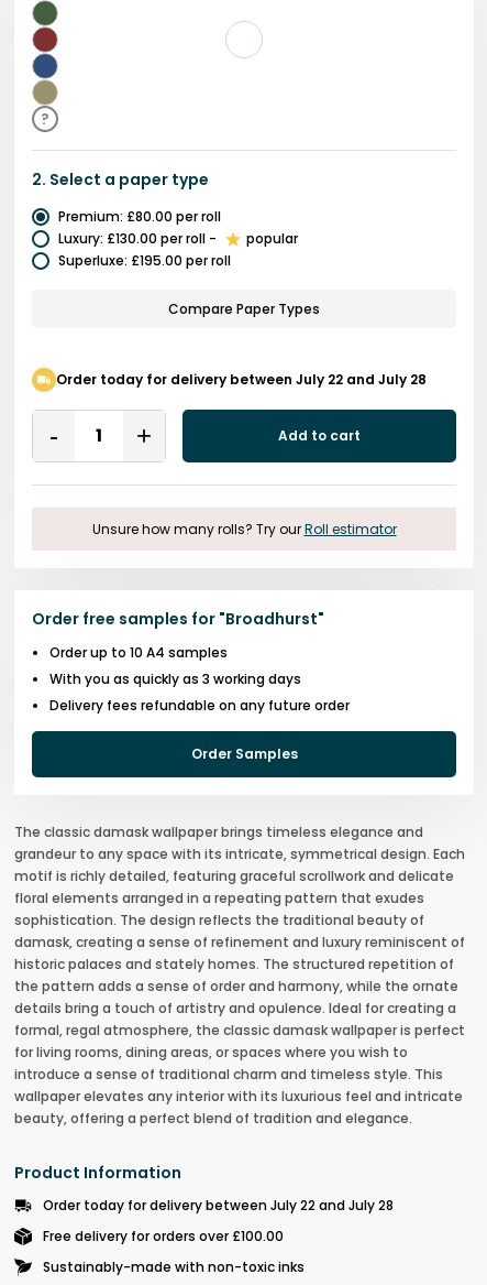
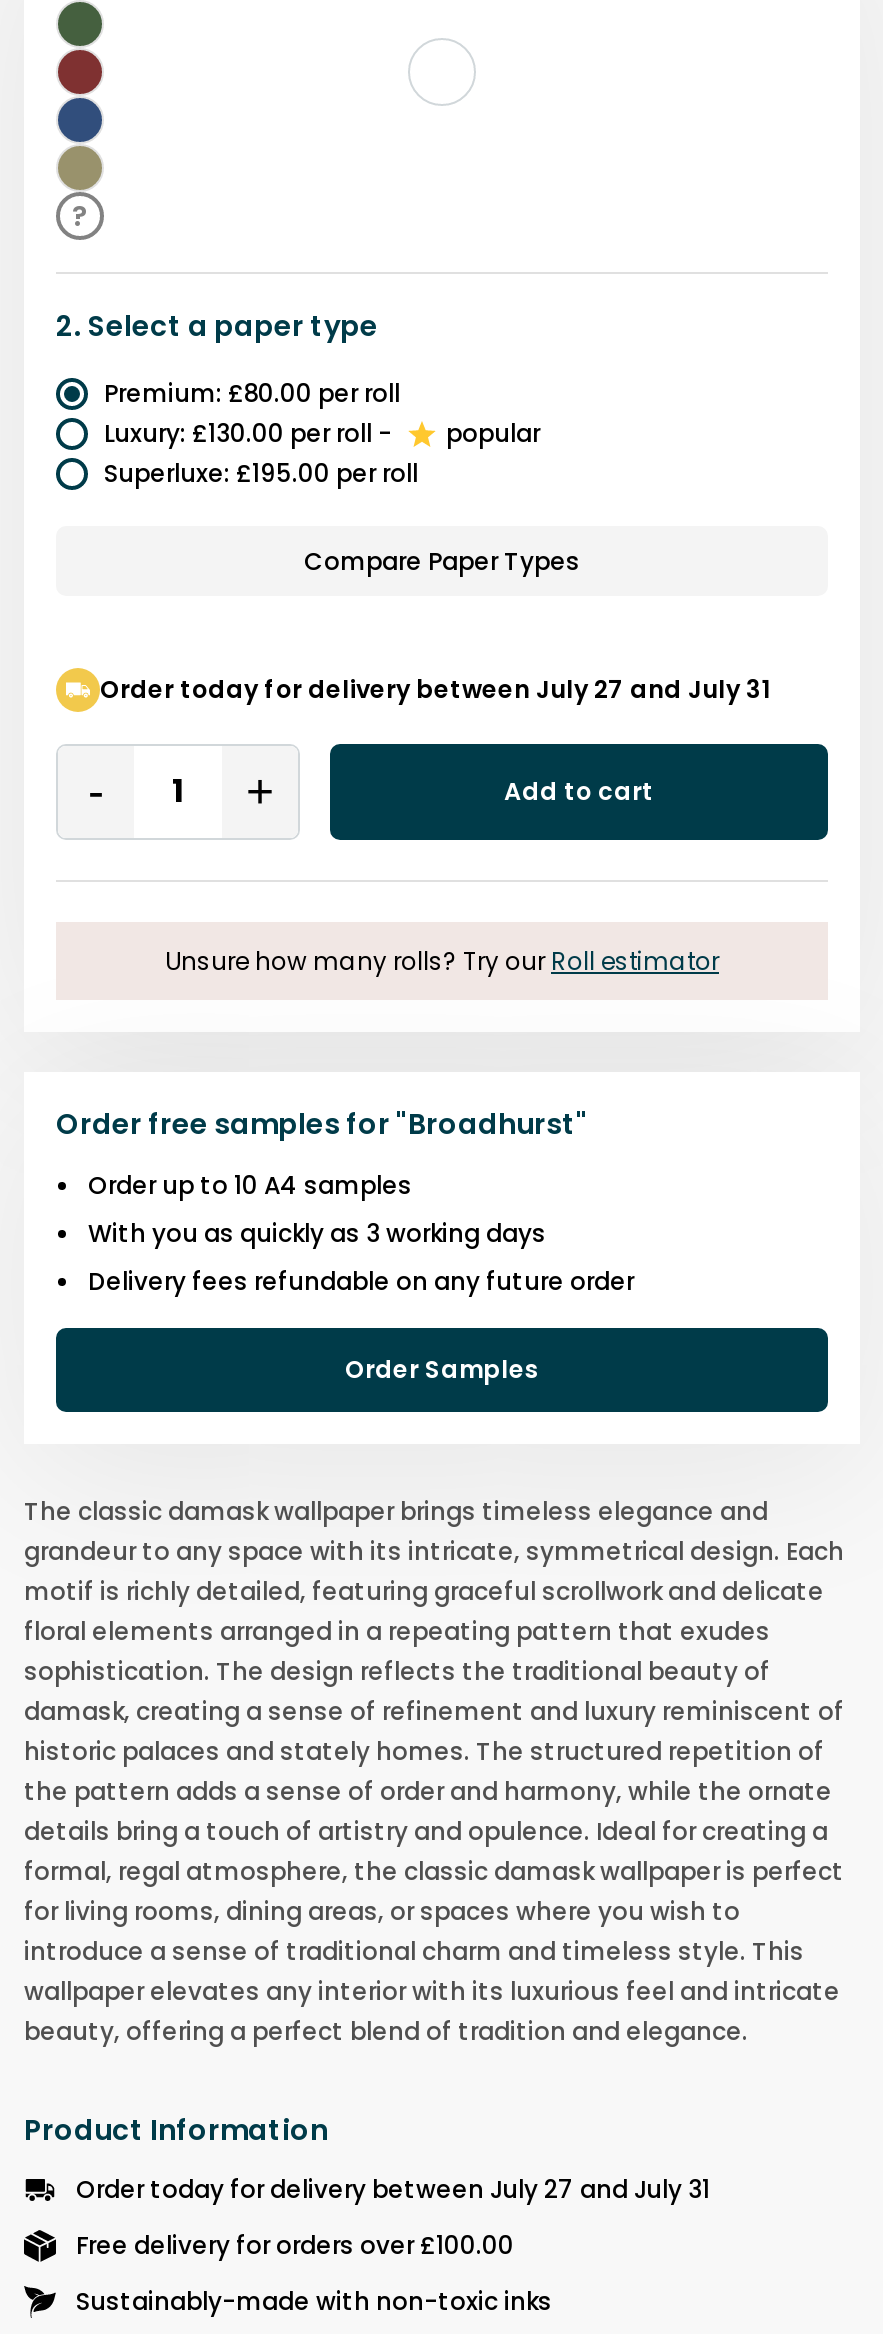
[56,370,427,389] Order today for delivery between July 22 and July 28 -> [100,672,772,706] Order today for delivery between July 27 and July 31
[43,1195,394,1214] Order today for delivery between July 22 and July 28 -> [76,2171,710,2205] Order today for delivery between July 27 and July 31

